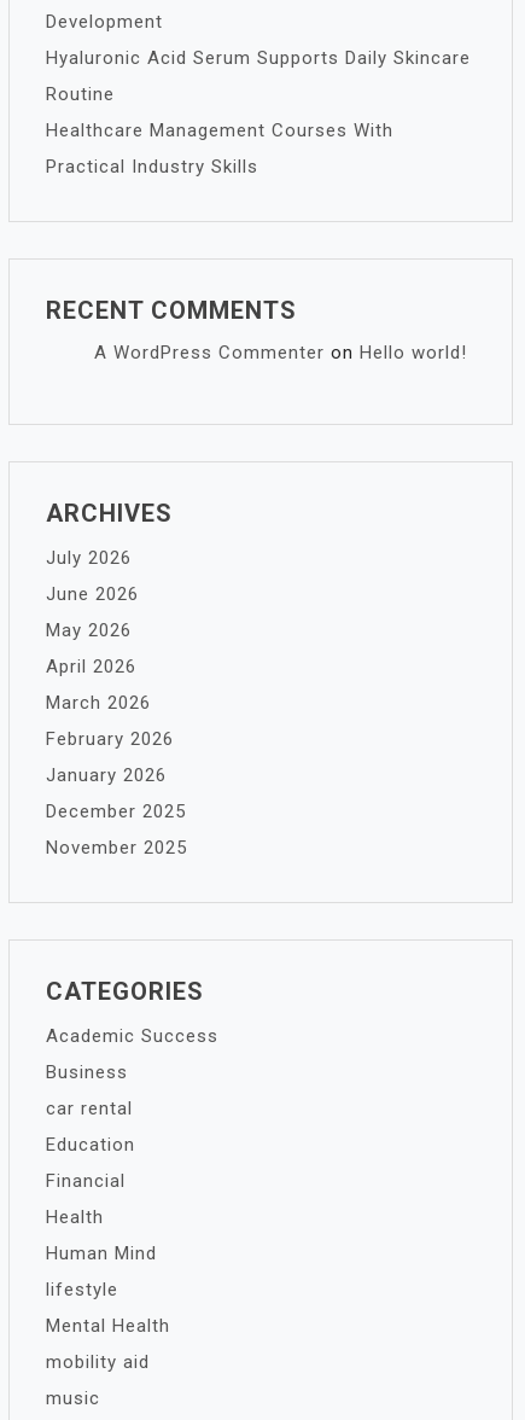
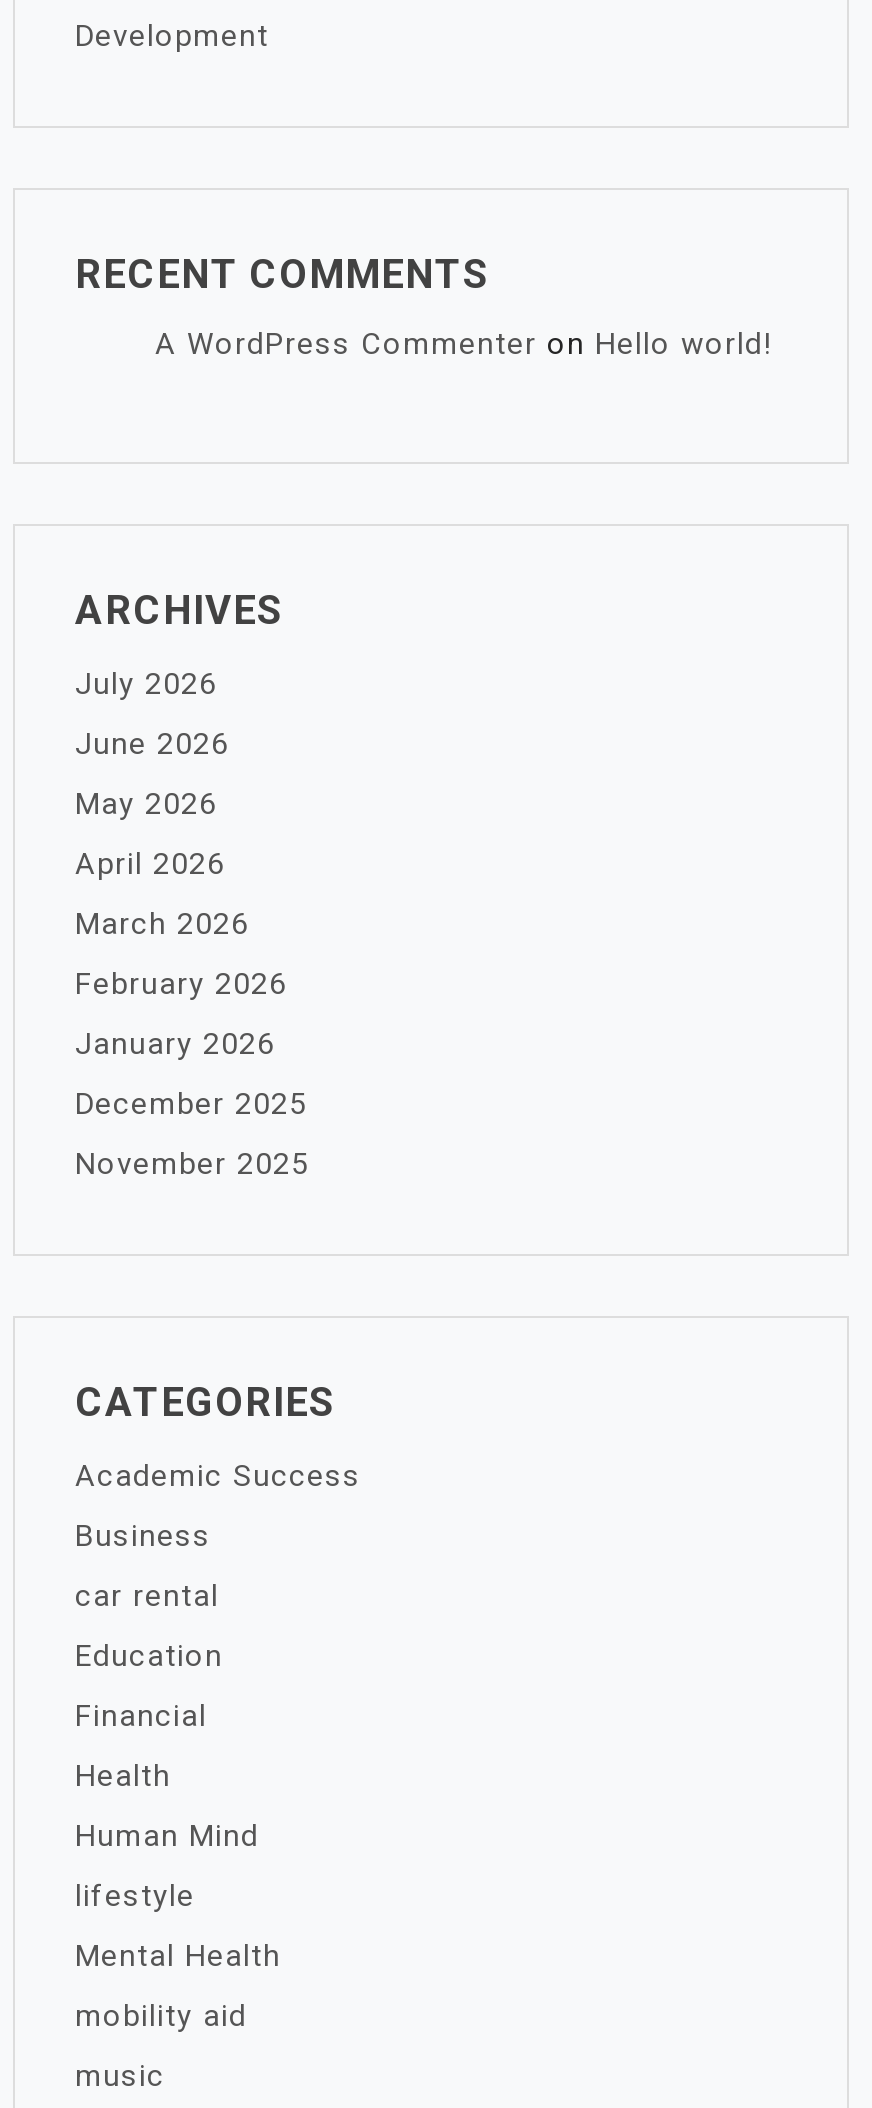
[46,47,471,177] Hyaluronic Acid Serum Supports Daily Skincare | Routine | Healthcare Management Courses With | Practical Industry Skills -> none

